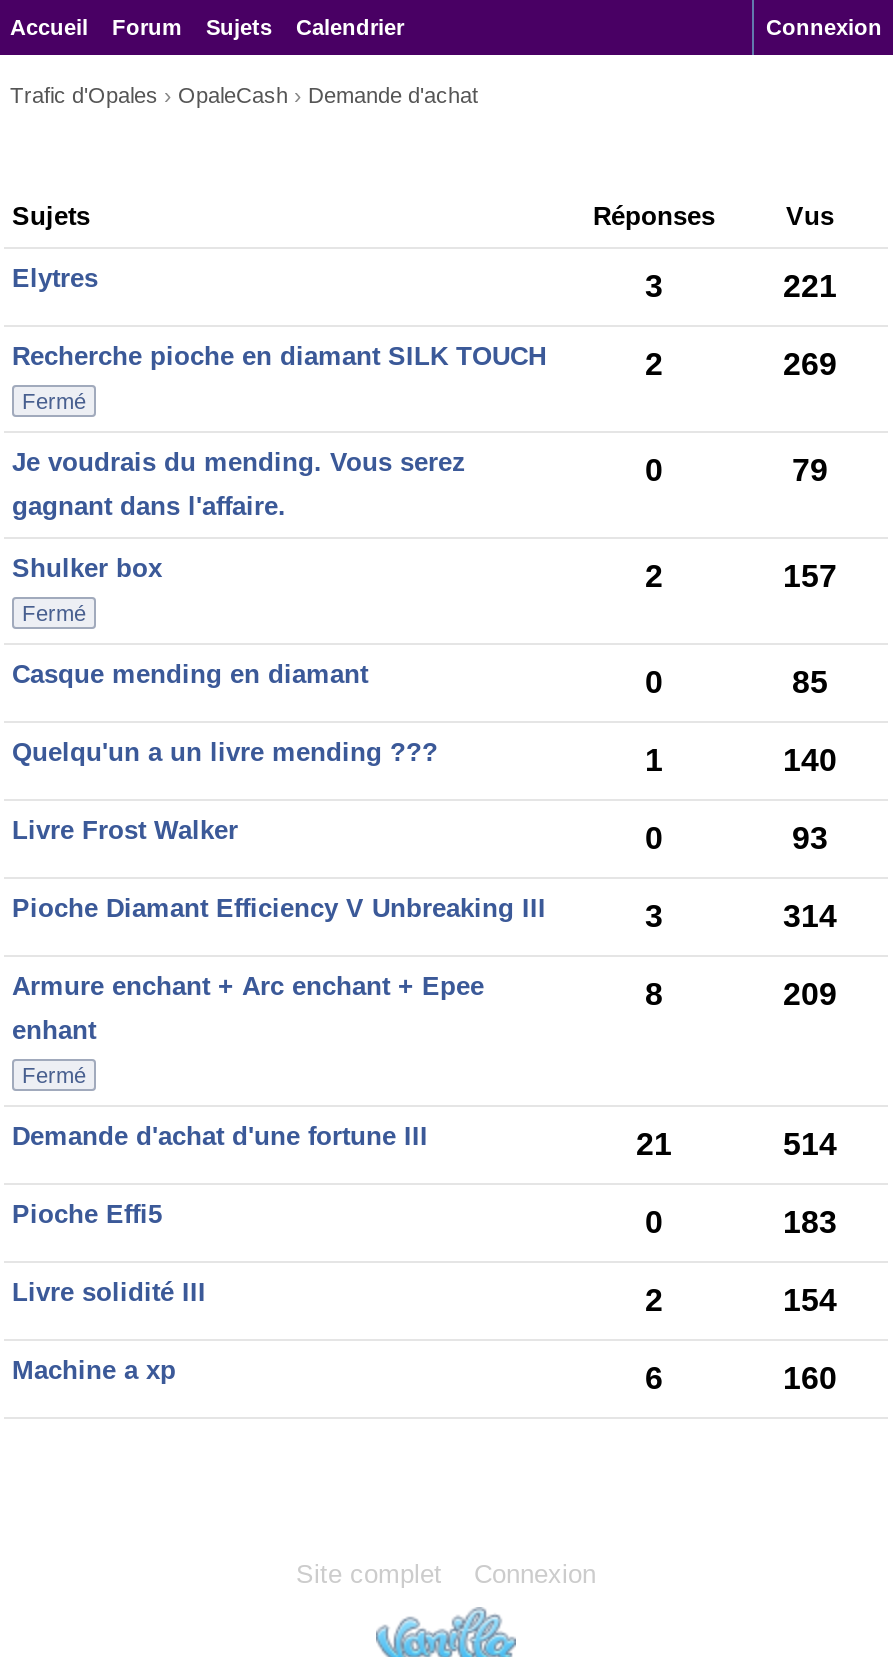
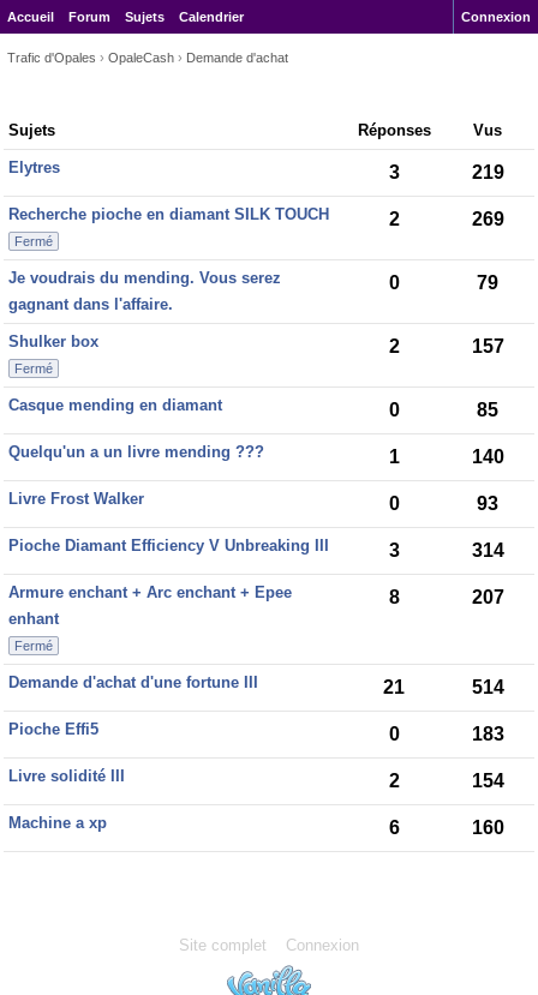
[783,269,837,303] 221 -> [471,162,504,182] 219
[783,977,837,1011] 209 -> [471,587,504,607] 207

